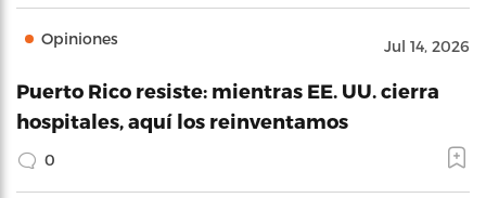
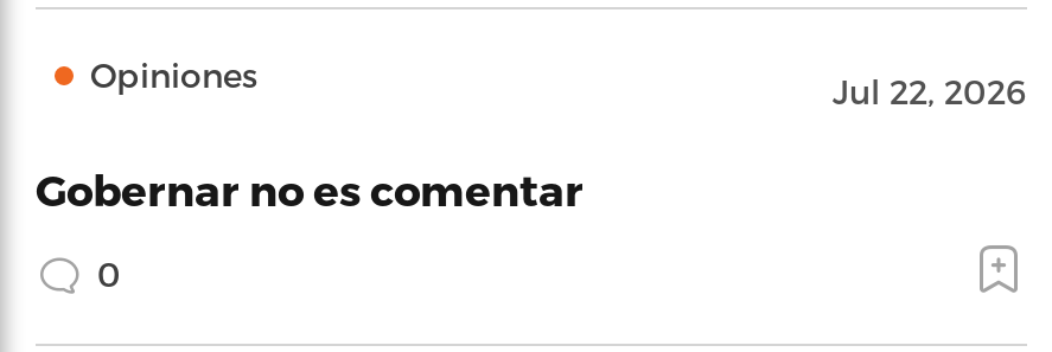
[384,37,470,55] Jul 14, 2026 -> [833,71,1027,111] Jul 22, 2026
[16,79,439,132] Puerto Rico resiste: mientras EE. UU. cierra | hospitales, aquí los reinventamos -> [36,164,584,213] Gobernar no es comentar

